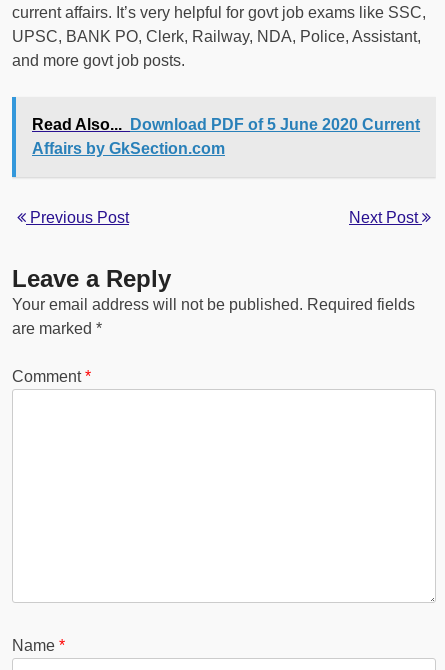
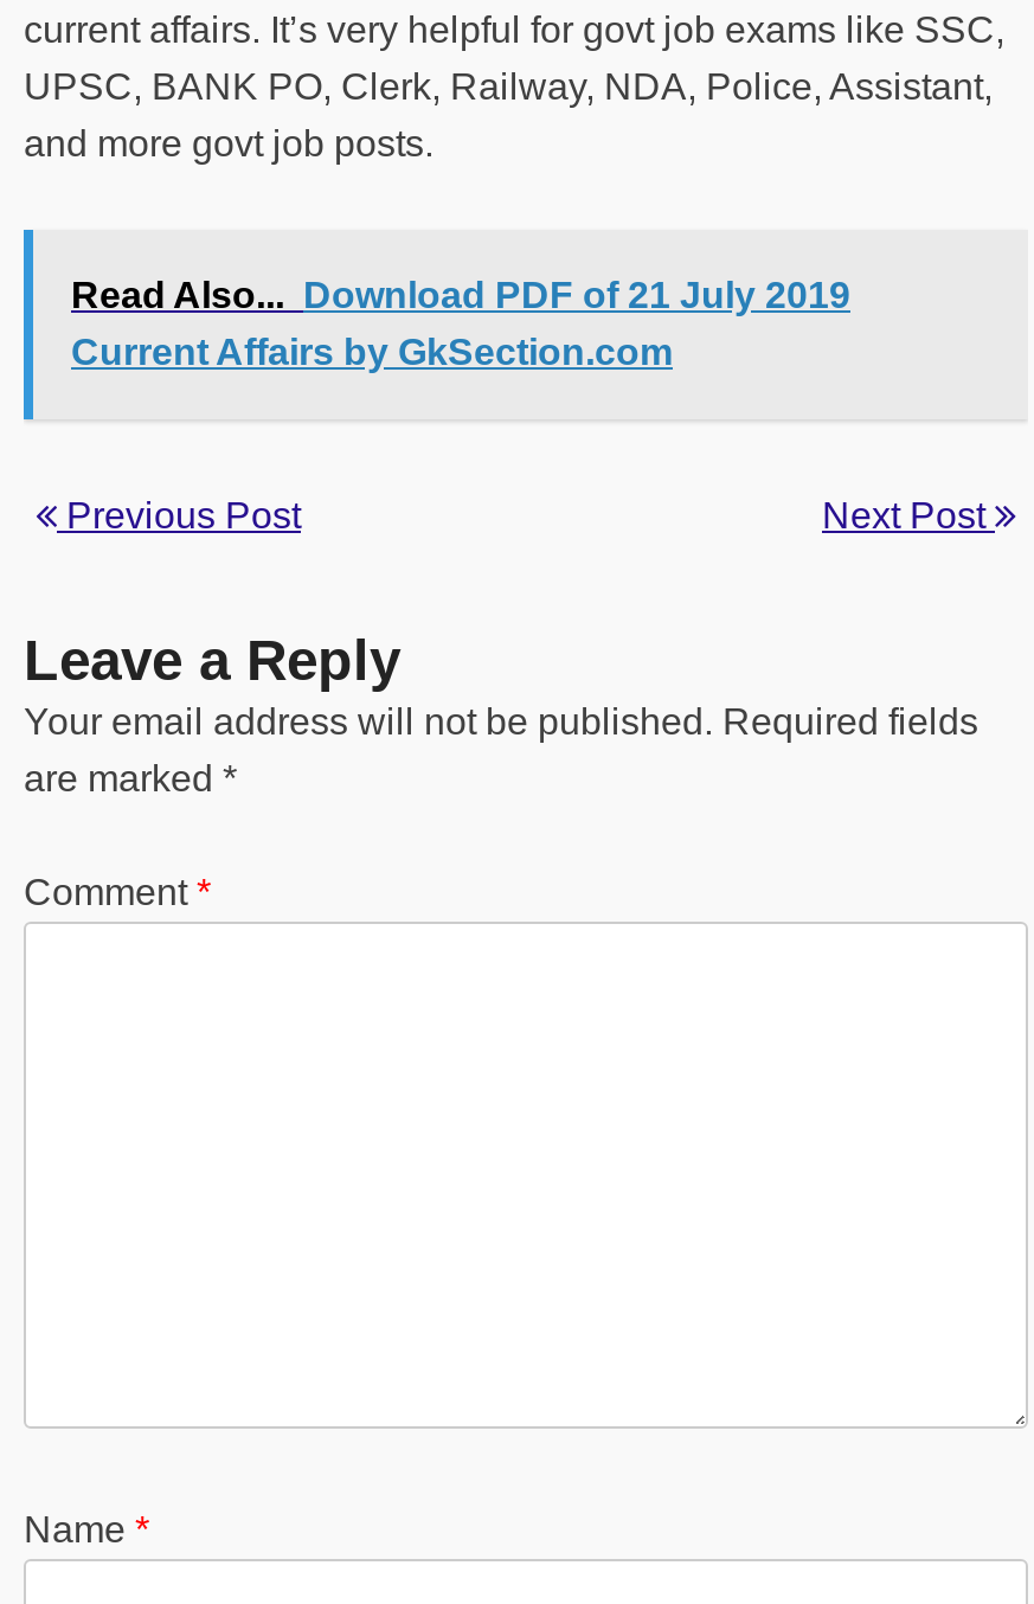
[32,116,420,157] Read Also... Download PDF of 5 June 2020 Current | Affairs by GkSection.com -> [71,275,850,372] Read Also... Download PDF of 21 July 2019 | Current Affairs by GkSection.com

